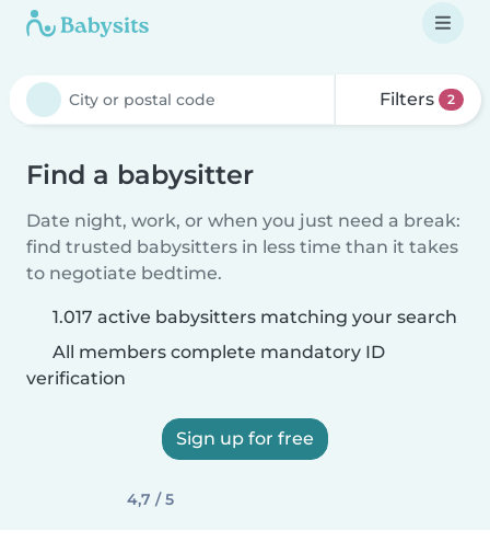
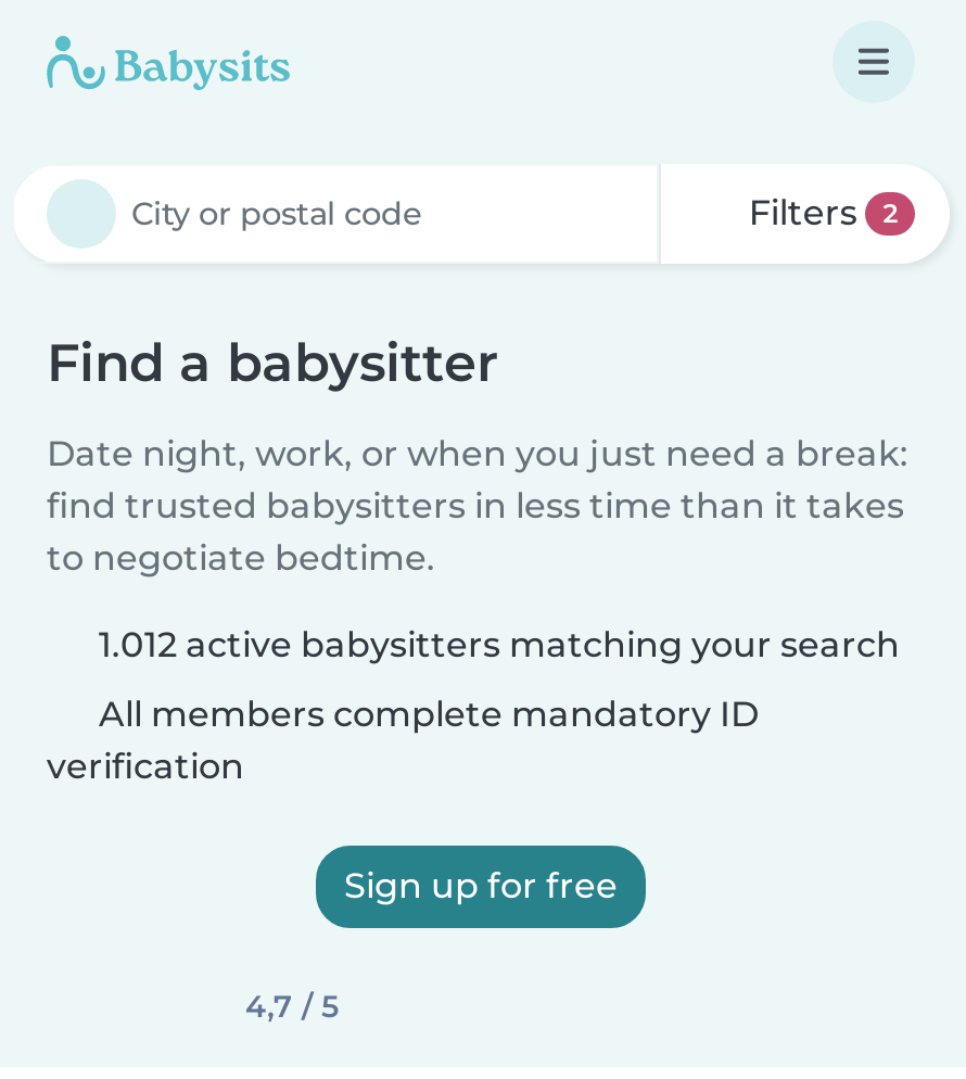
[52,307,457,327] 1.017 active babysitters matching your search -> [99,624,900,665] 1.012 active babysitters matching your search

